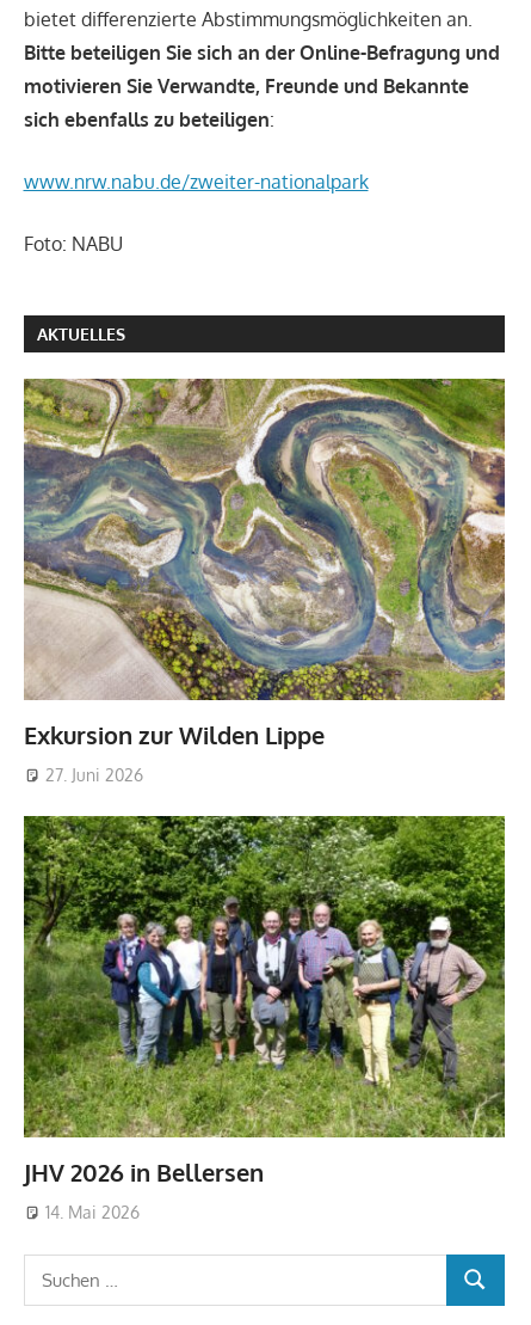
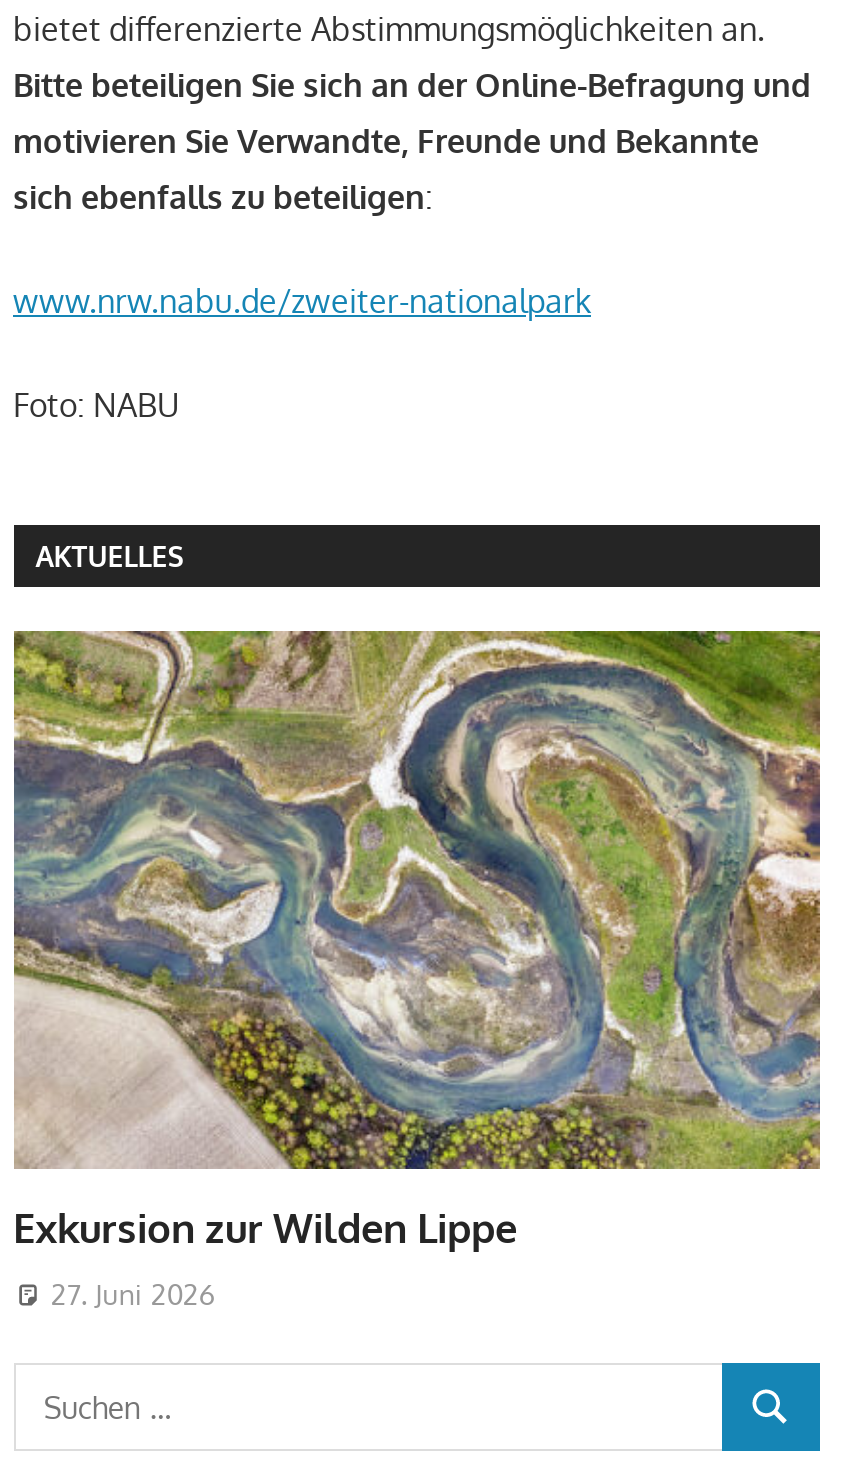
[23,815,506,1222] [image] | JHV 2026 in Bellersen | 14. Mai 2026 -> none

